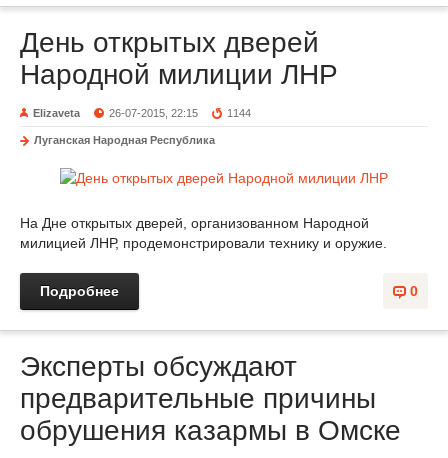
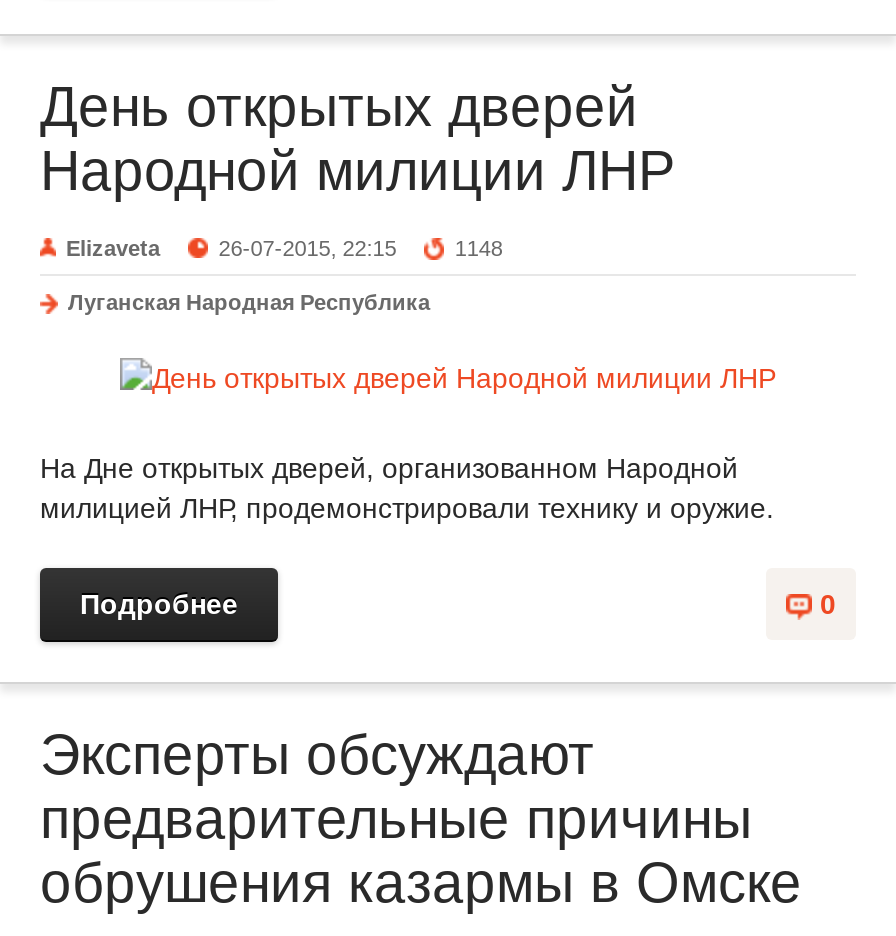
[227,107,251,119] 1144 -> [455,236,503,260] 1148

